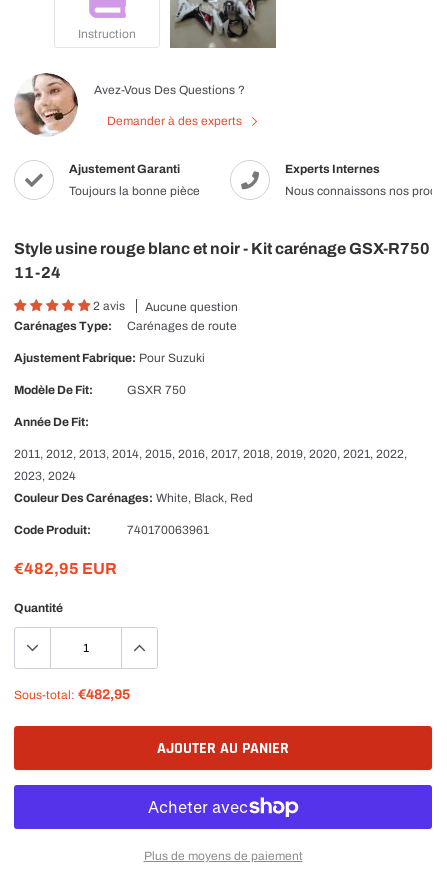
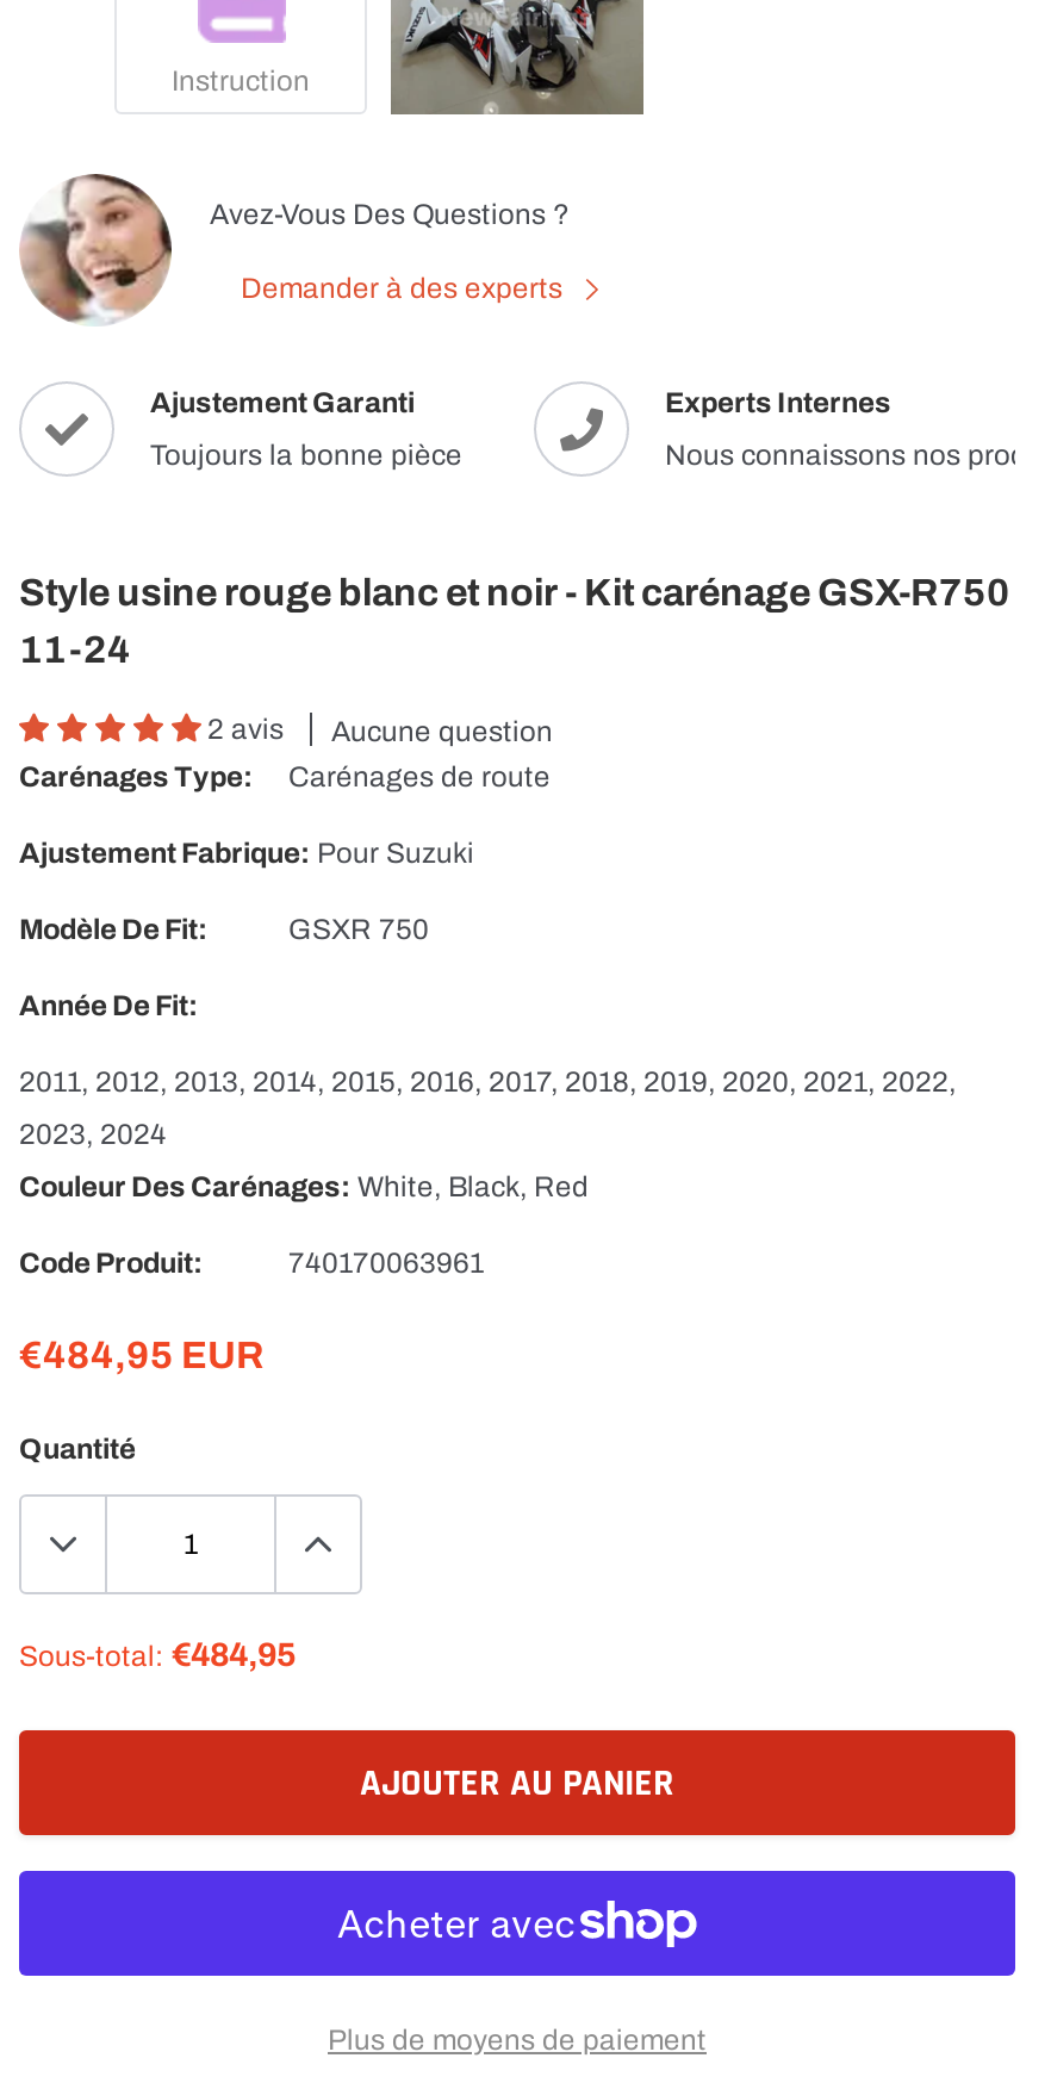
[14,560,117,577] €482,95 EUR -> [19,1335,265,1376] €484,95 EUR
[14,687,130,702] Sous-total: €482,95 -> [19,1638,296,1674] Sous-total: €484,95

